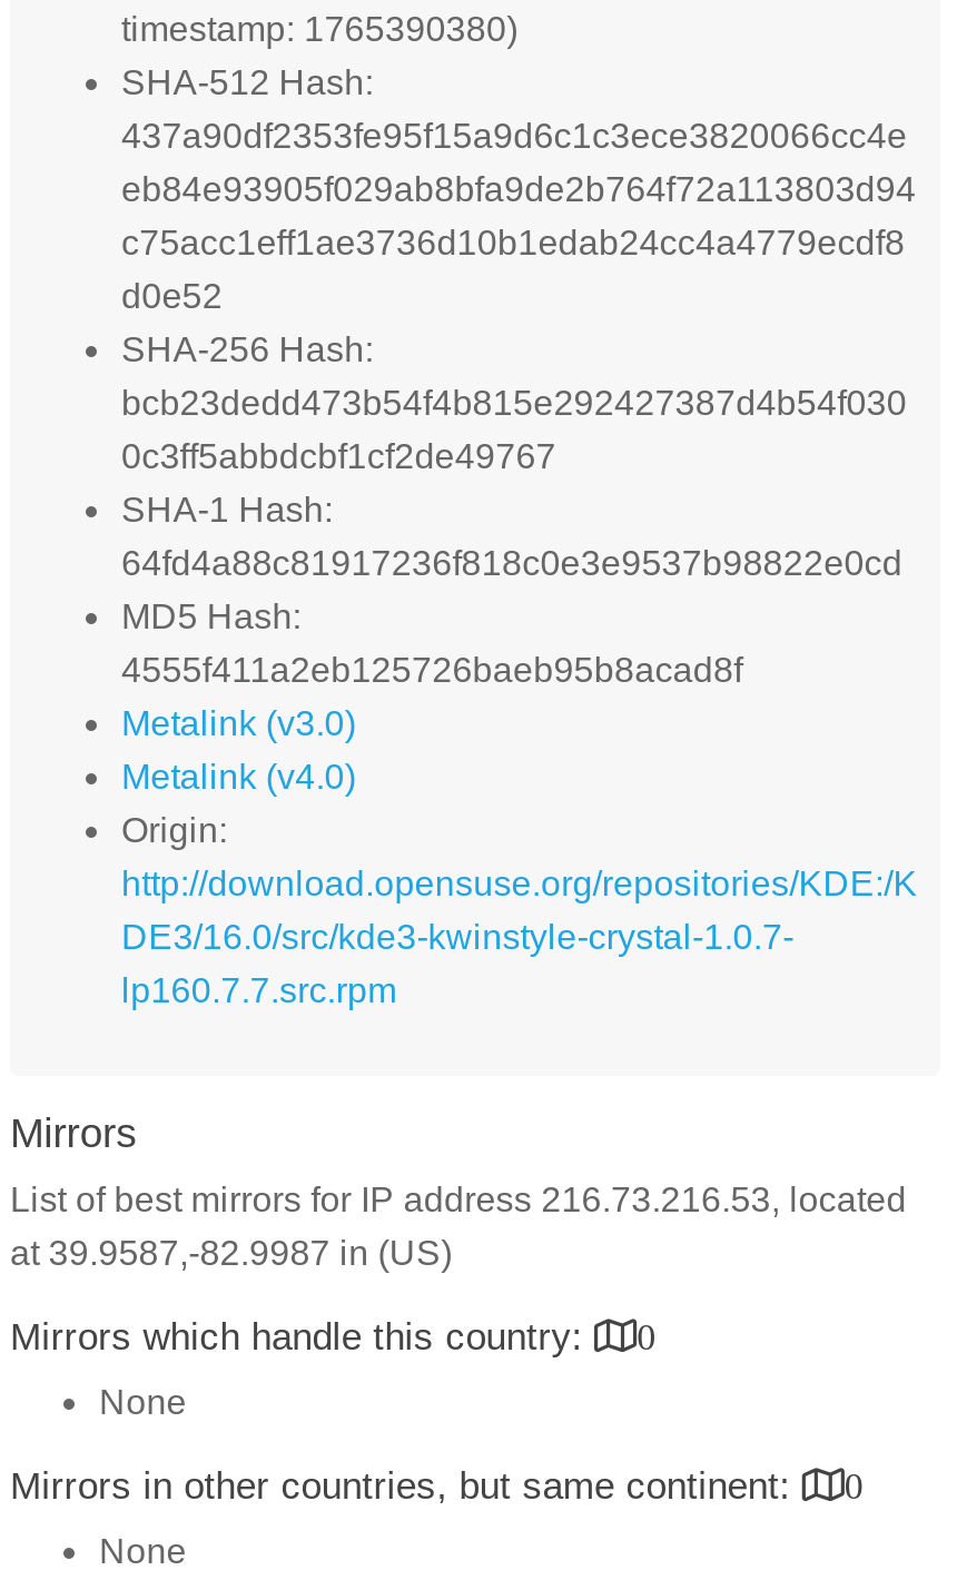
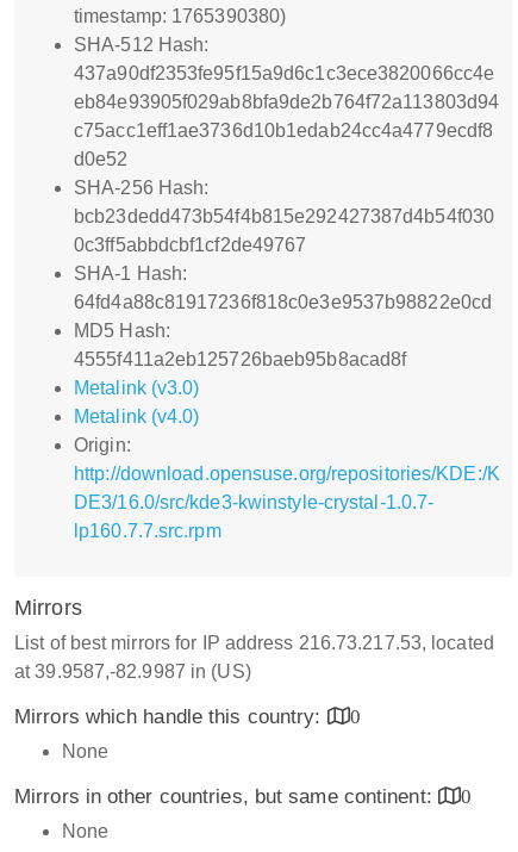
[10,1181,906,1218] List of best mirrors for IP address 216.73.216.53, located -> [14,633,494,653] List of best mirrors for IP address 216.73.217.53, located

